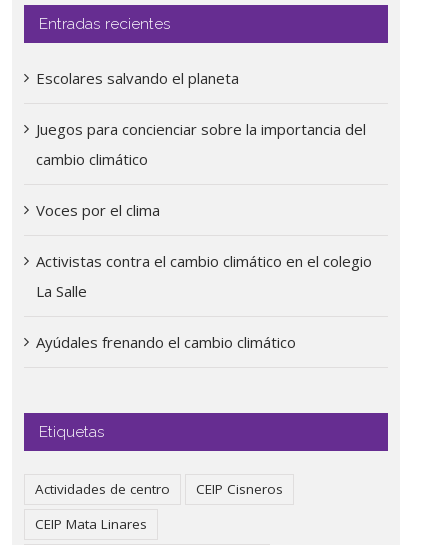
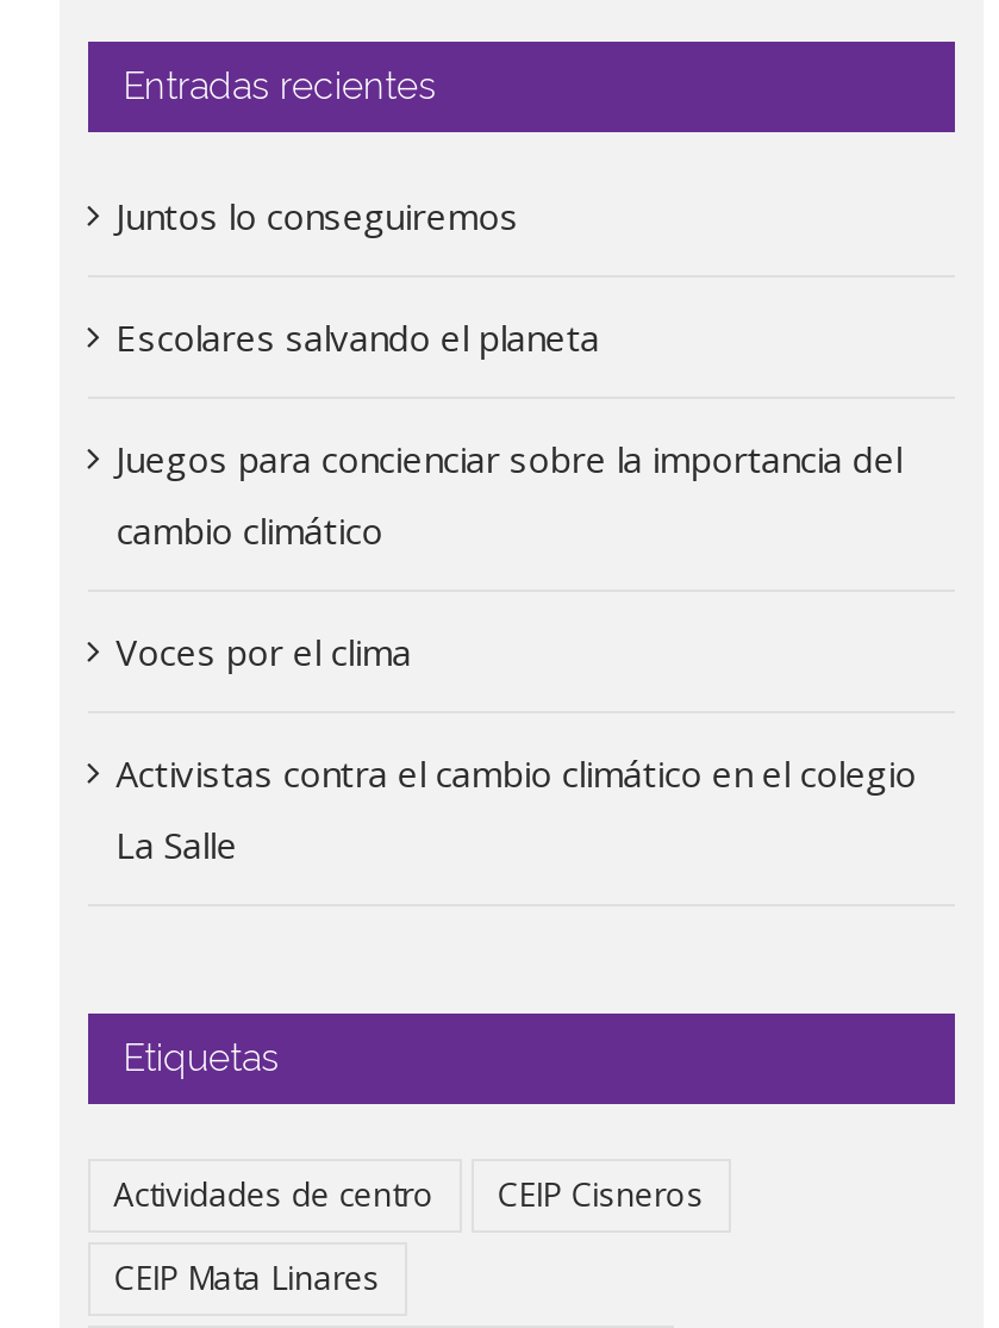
none -> [116,193,518,241] Juntos lo conseguiremos
moved [36,68,372,301] -> [116,314,916,869]: Escolares salvando el planeta | Juegos para concienciar sobre la importancia del | cambio climático | Voces por el clima | Activistas contra el cambio climático en el colegio | La Salle
[36,332,296,352] Ayúdales frenando el cambio climático -> none

